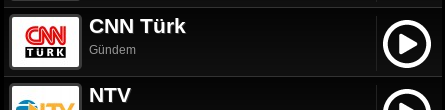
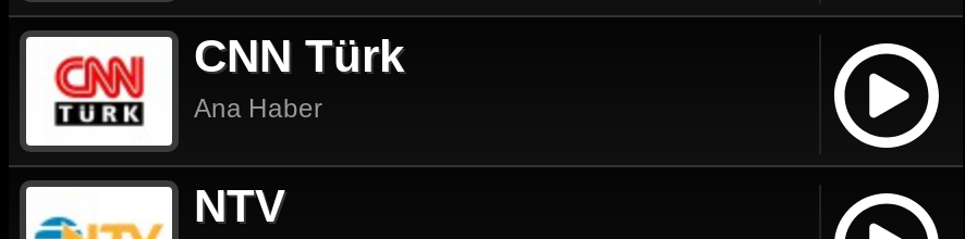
[89,43,136,57] Gündem -> [194,93,322,124] Ana Haber

